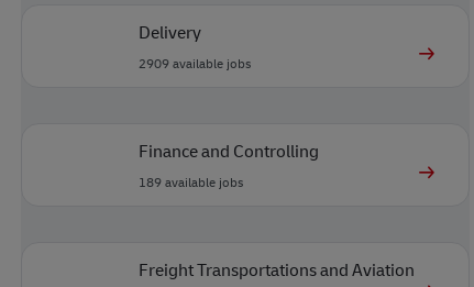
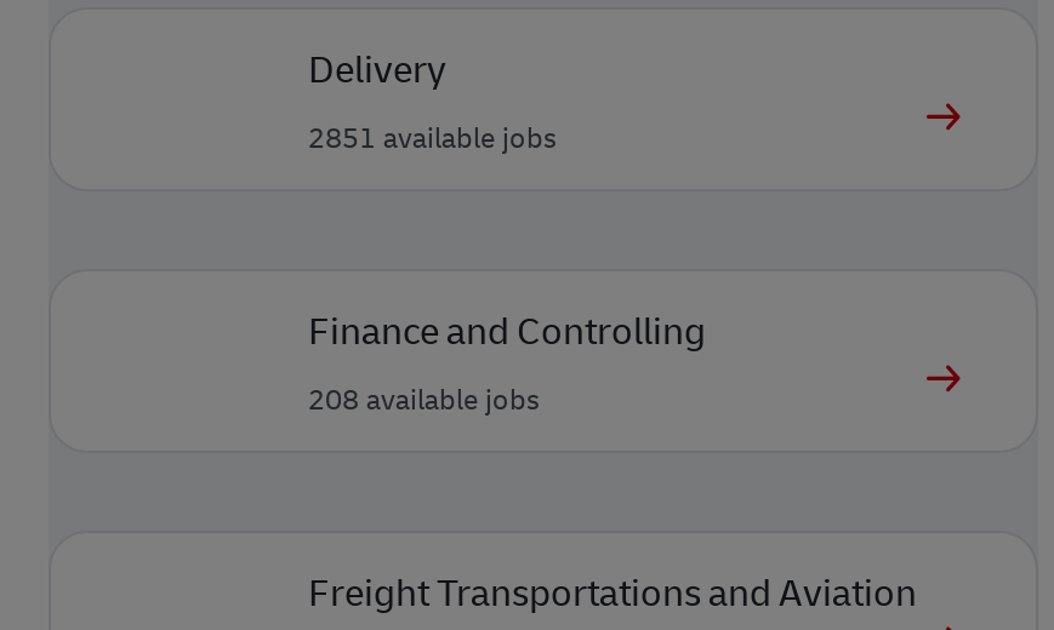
[139,53,251,72] 2909 available jobs -> [308,115,556,157] 2851 available jobs
[139,172,243,191] 189 available jobs -> [308,377,539,418] 208 available jobs

